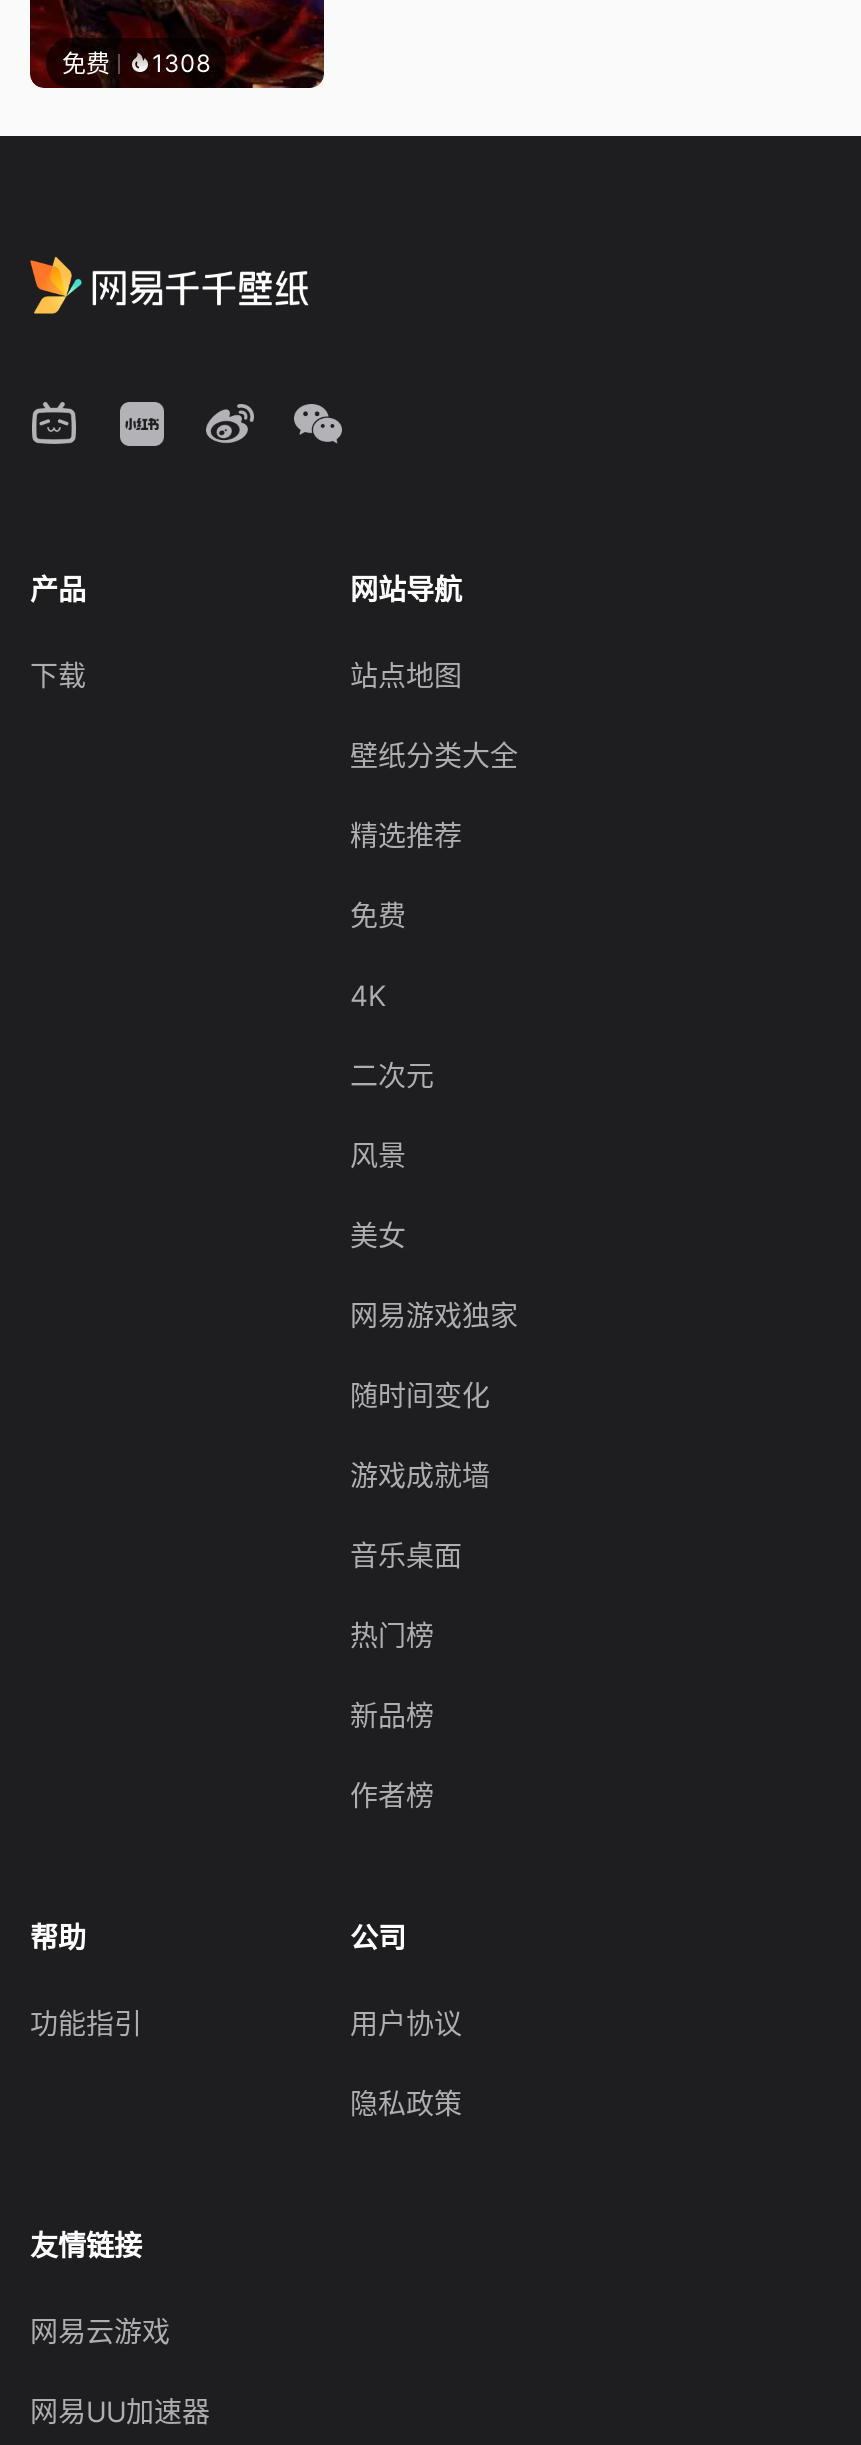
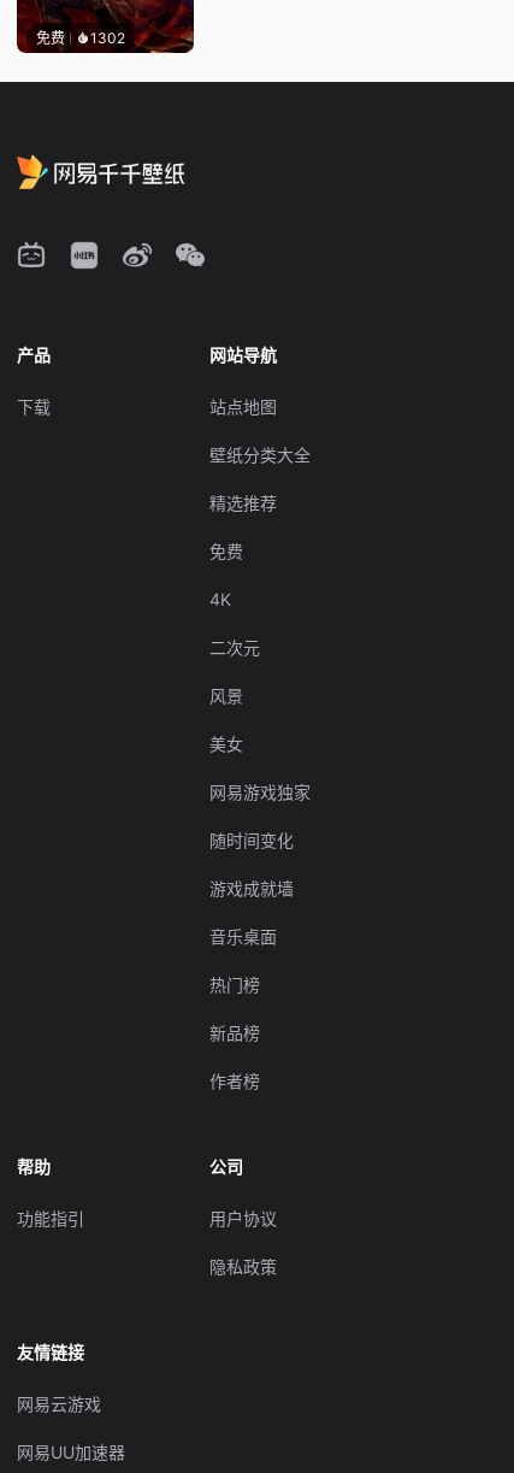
[62,48,210,78] 免费 1308 -> [36,29,125,47] 免费 1302

